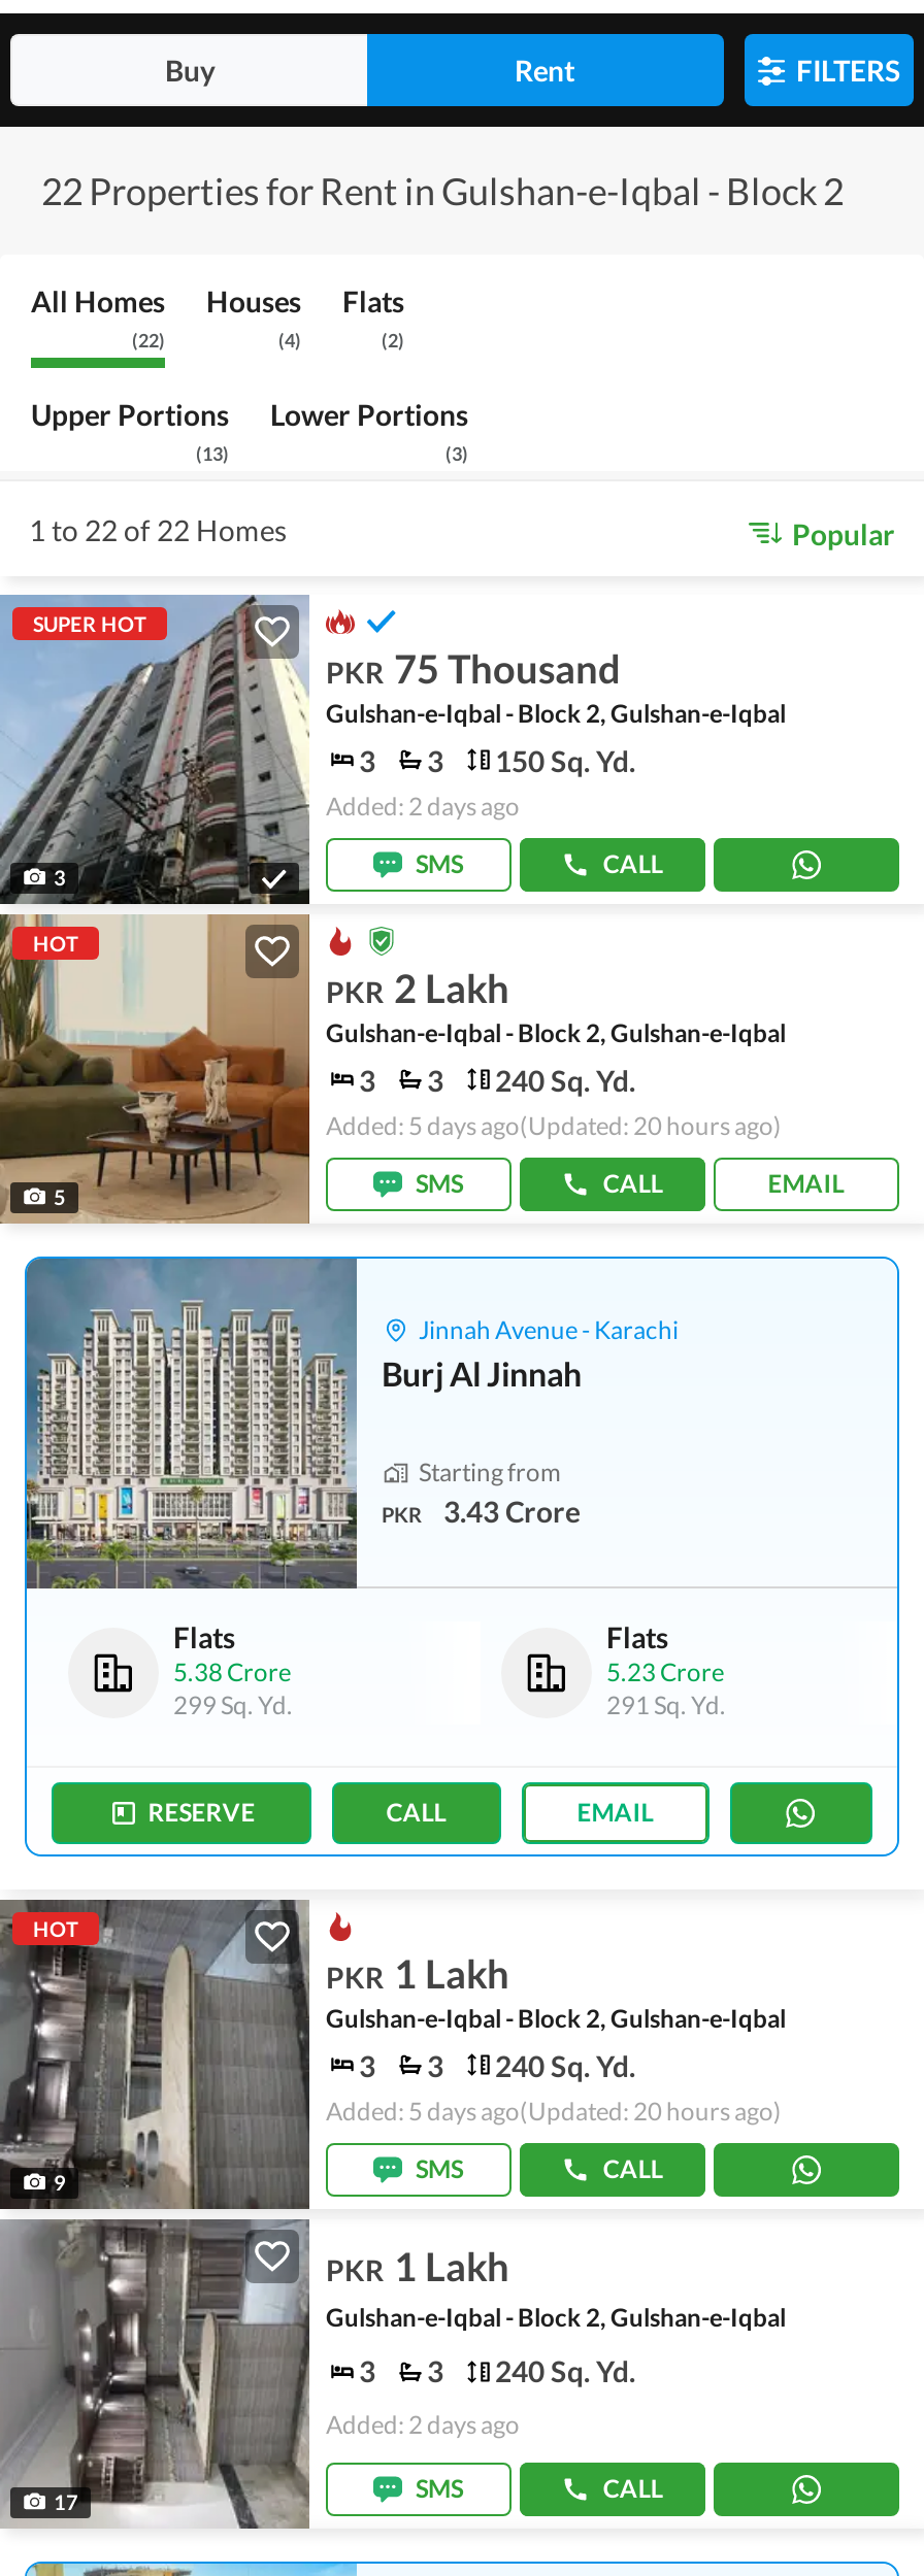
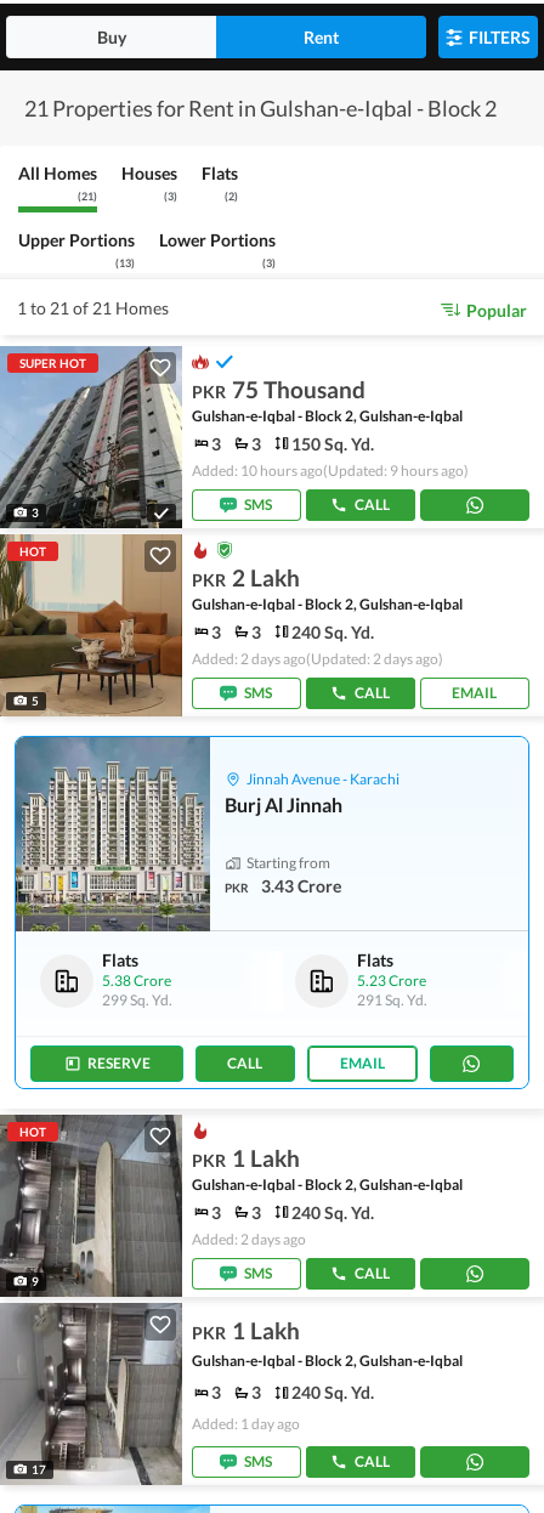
[41,168,844,213] 22 Properties for Rent in Gulshan-e-Iqbal - Block 2 -> [24,95,497,121] 21 Properties for Rent in Gulshan-e-Iqbal - Block 2
[132,329,165,352] (22) -> [78,189,97,203] (21)
[278,329,301,352] (4) -> [164,189,177,203] (3)
[29,511,287,546] 1 to 22 of 22 Homes -> [17,297,169,318] 1 to 21 of 21 Homes
[326,791,520,822] Added: 2 days ago -> [192,461,469,480] Added: 10 hours ago(Updated: 9 hours ago)
[326,1110,782,1141] Added: 5 days ago(Updated: 20 hours ago) -> [192,650,443,668] Added: 2 days ago(Updated: 2 days ago)
[326,2096,782,2127] Added: 5 days ago(Updated: 20 hours ago) -> [192,1230,306,1248] Added: 2 days ago
[326,2409,520,2440] Added: 2 days ago -> [192,1414,300,1433] Added: 1 day ago

